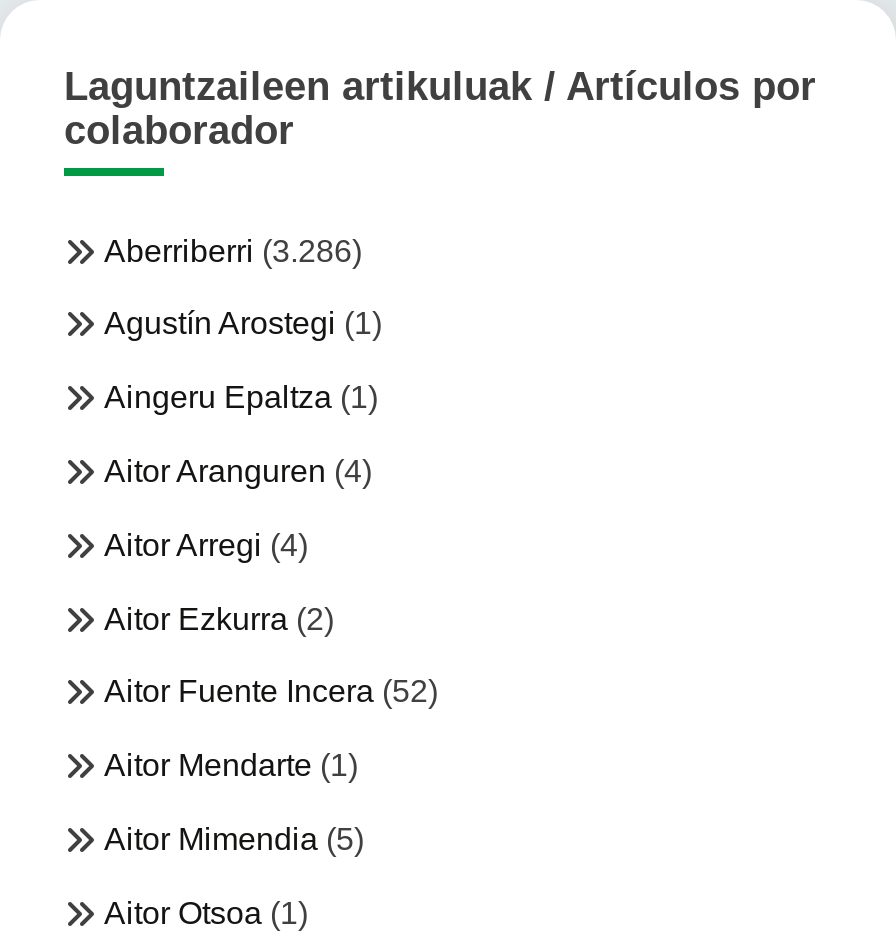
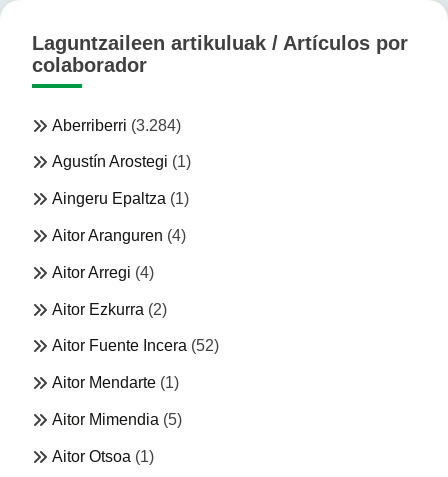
[104,233,362,267] Aberriberri (3.286) -> [52,117,181,134] Aberriberri (3.284)

